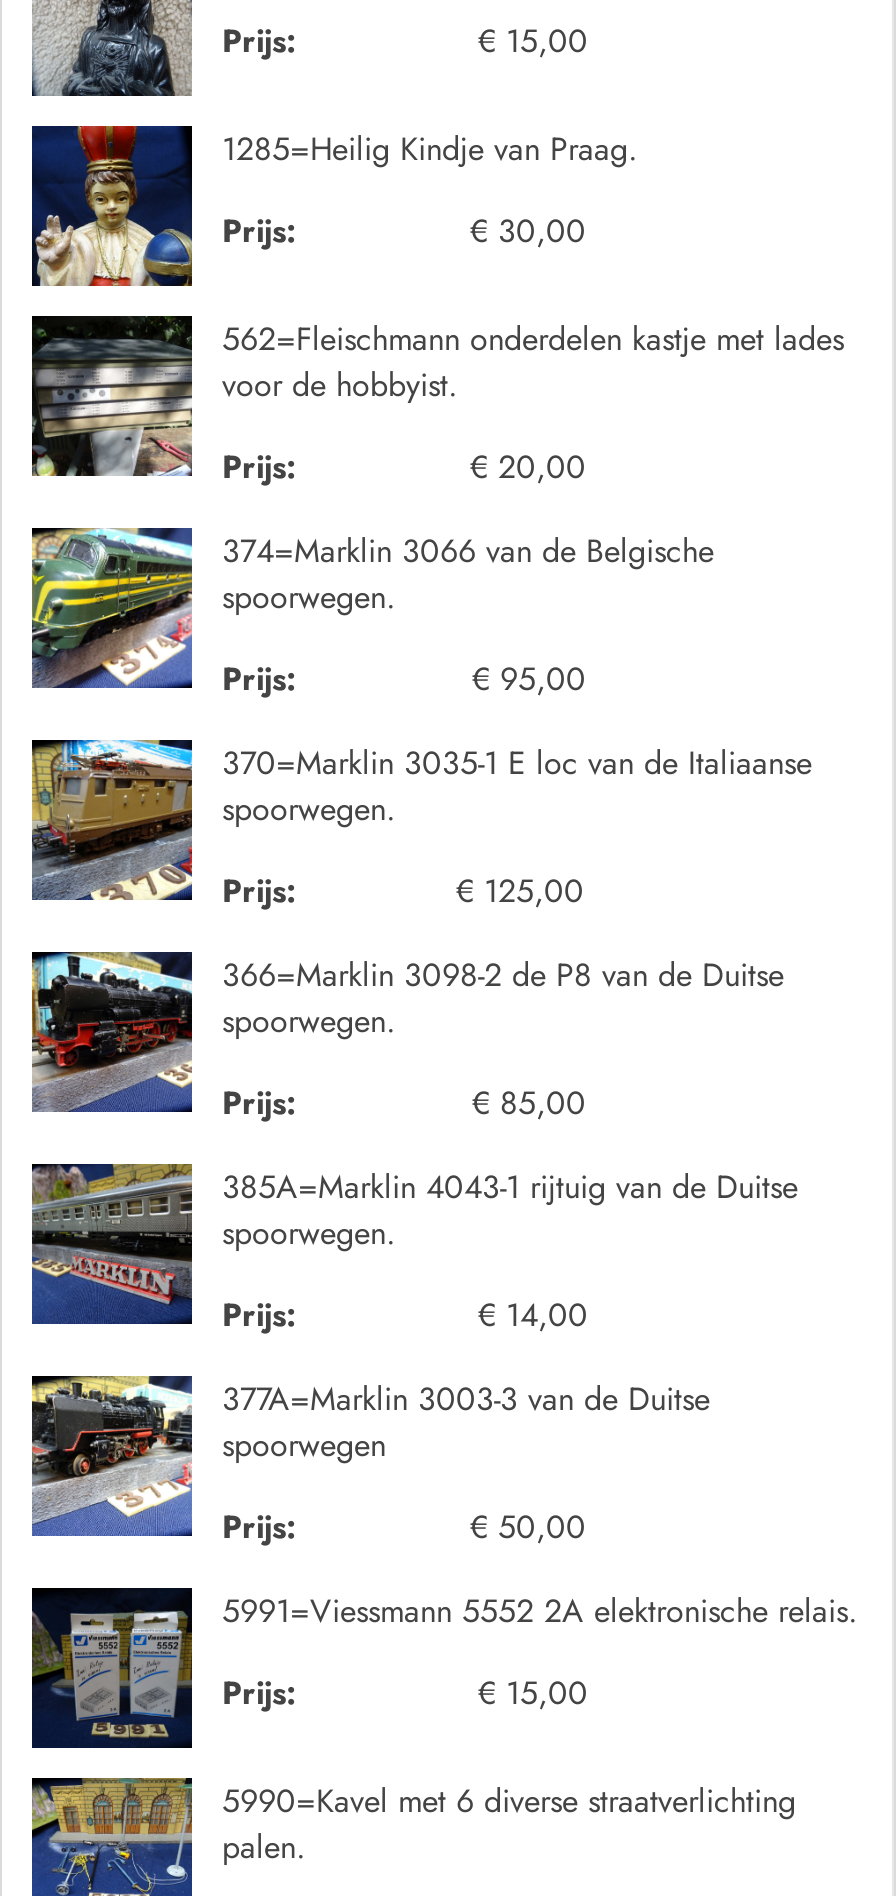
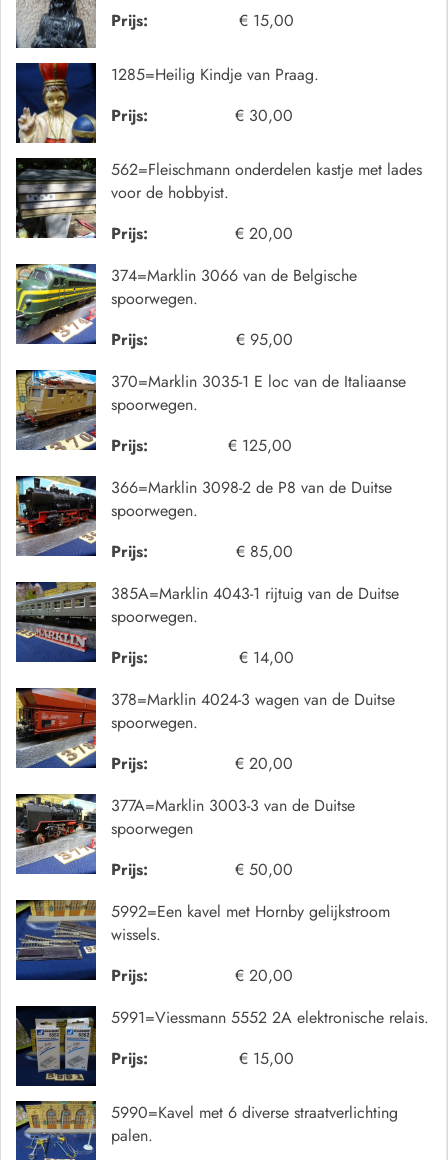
none -> [16,688,395,775] [image] | 378=Marklin 4024-3 wagen van de Duitse | spoorwegen. | Prijs: | € 20,00
none -> [16,899,390,987] [image] | 5992=Een kavel met Hornby gelijkstroom | wissels. | Prijs: | € 20,00

